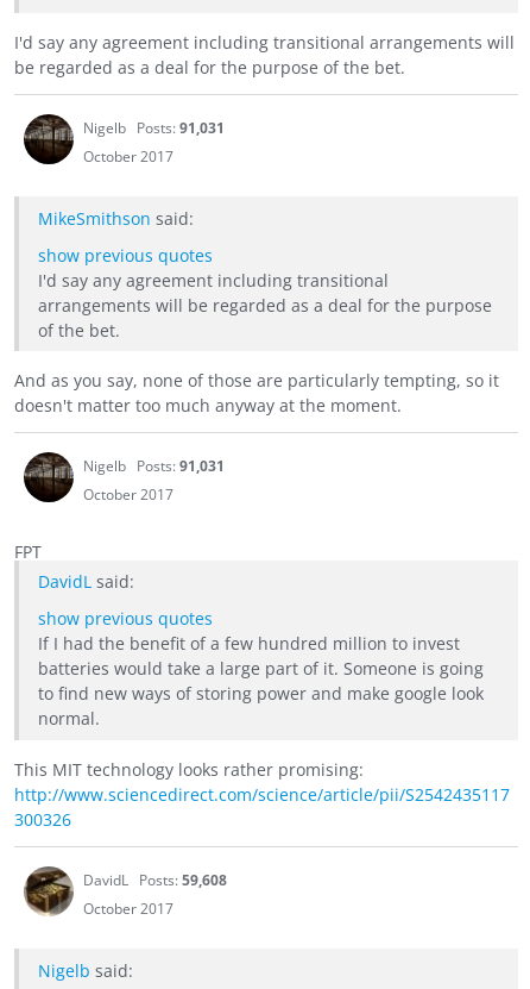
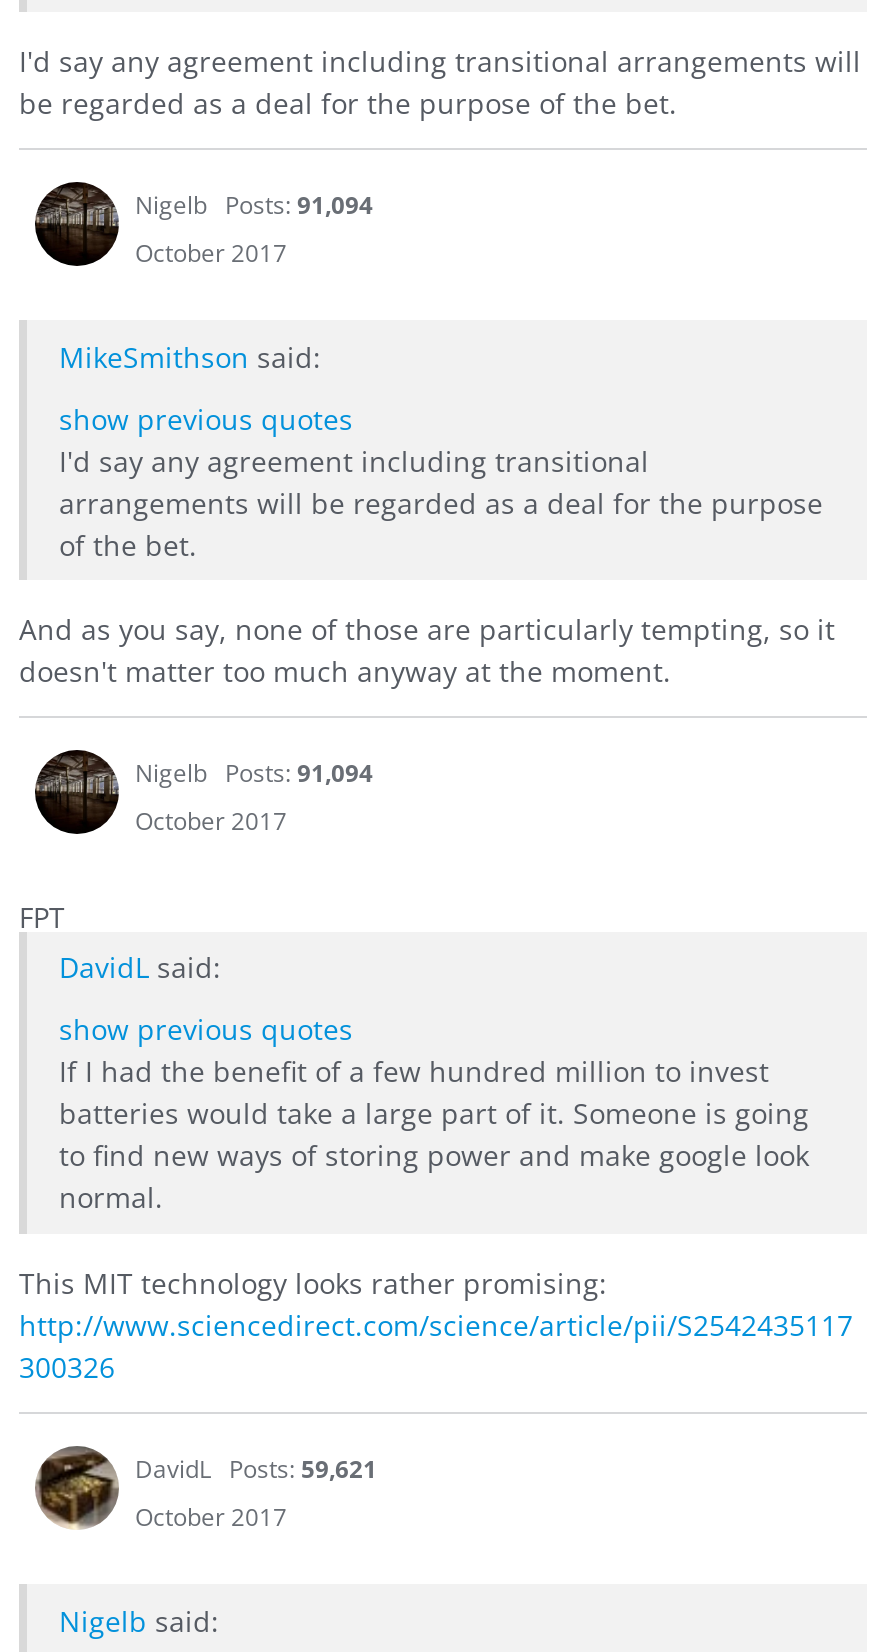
[83,118,225,138] Nigelb Posts: 91,031 -> [135,188,373,222] Nigelb Posts: 91,094
[83,456,225,477] Nigelb Posts: 91,031 -> [135,757,373,791] Nigelb Posts: 91,094
[83,870,227,890] DavidL Posts: 59,608 -> [135,1452,377,1486] DavidL Posts: 59,621

